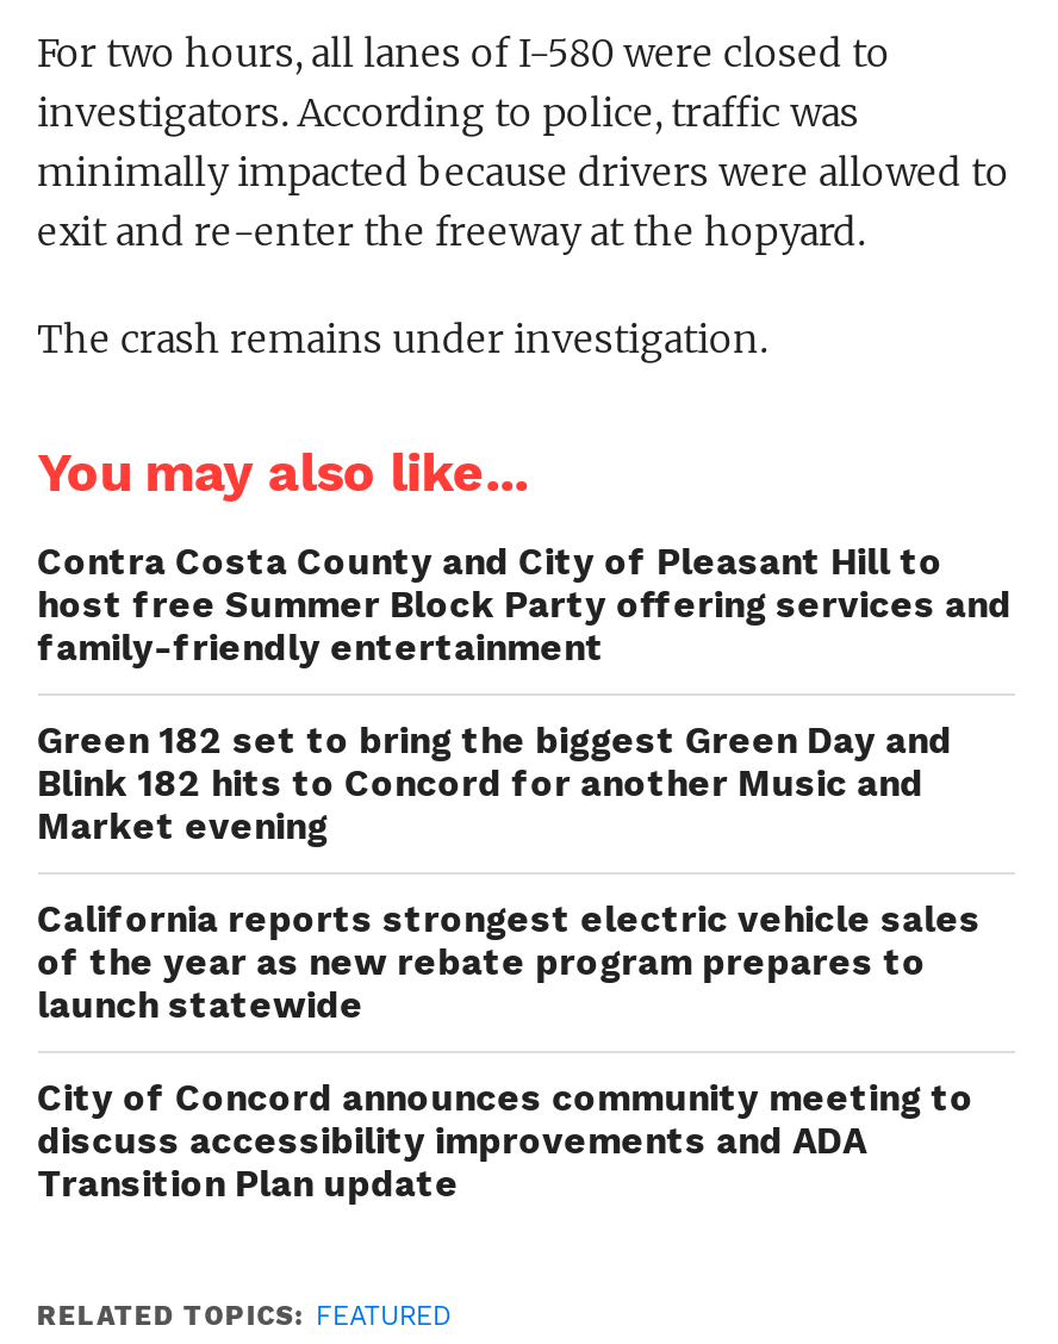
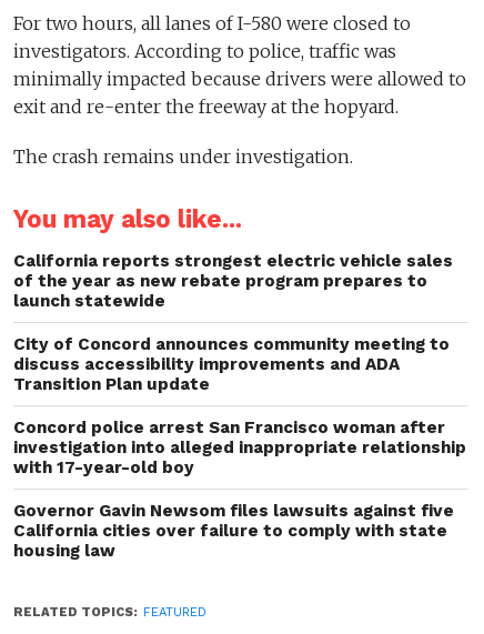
[37,542,1012,850] Contra Costa County and City of Pleasant Hill to | host free Summer Block Party offering services and | family-friendly entertainment | Green 182 set to bring the biggest Green Day and | Blink 182 hits to Concord for another Music and | Market evening -> none
moved [37,900,981,1207] -> [13,251,453,395]: California reports strongest electric vehicle sales | of the year as new rebate program prepares to | launch statewide | City of Concord announces community meeting to | discuss accessibility improvements and ADA | Transition Plan update
none -> [13,418,466,561] Concord police arrest San Francisco woman after | investigation into alleged inappropriate relationship | with 17-year-old boy | Governor Gavin Newsom files lawsuits against five | California cities over failure to comply with state | housing law

